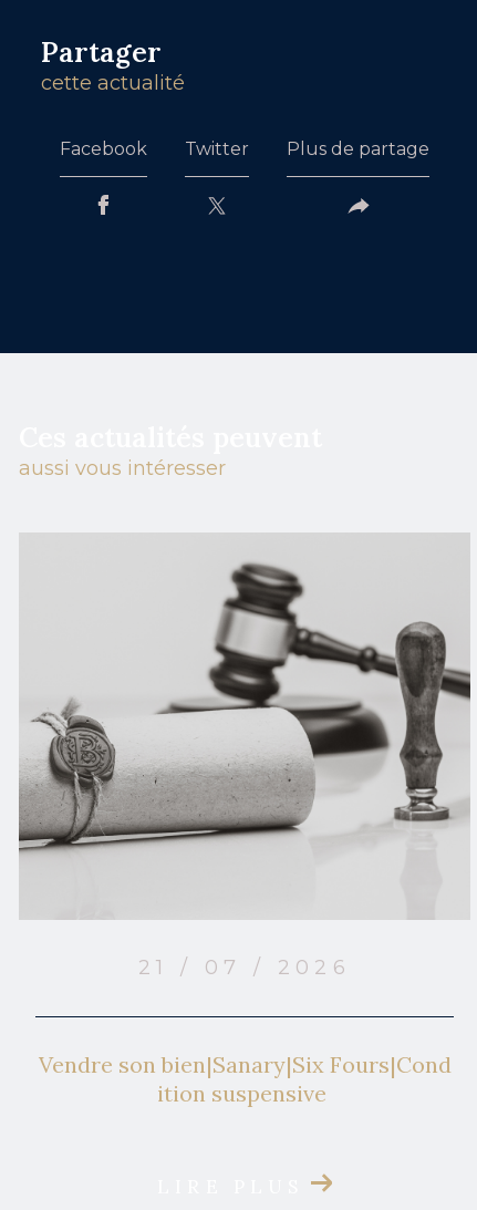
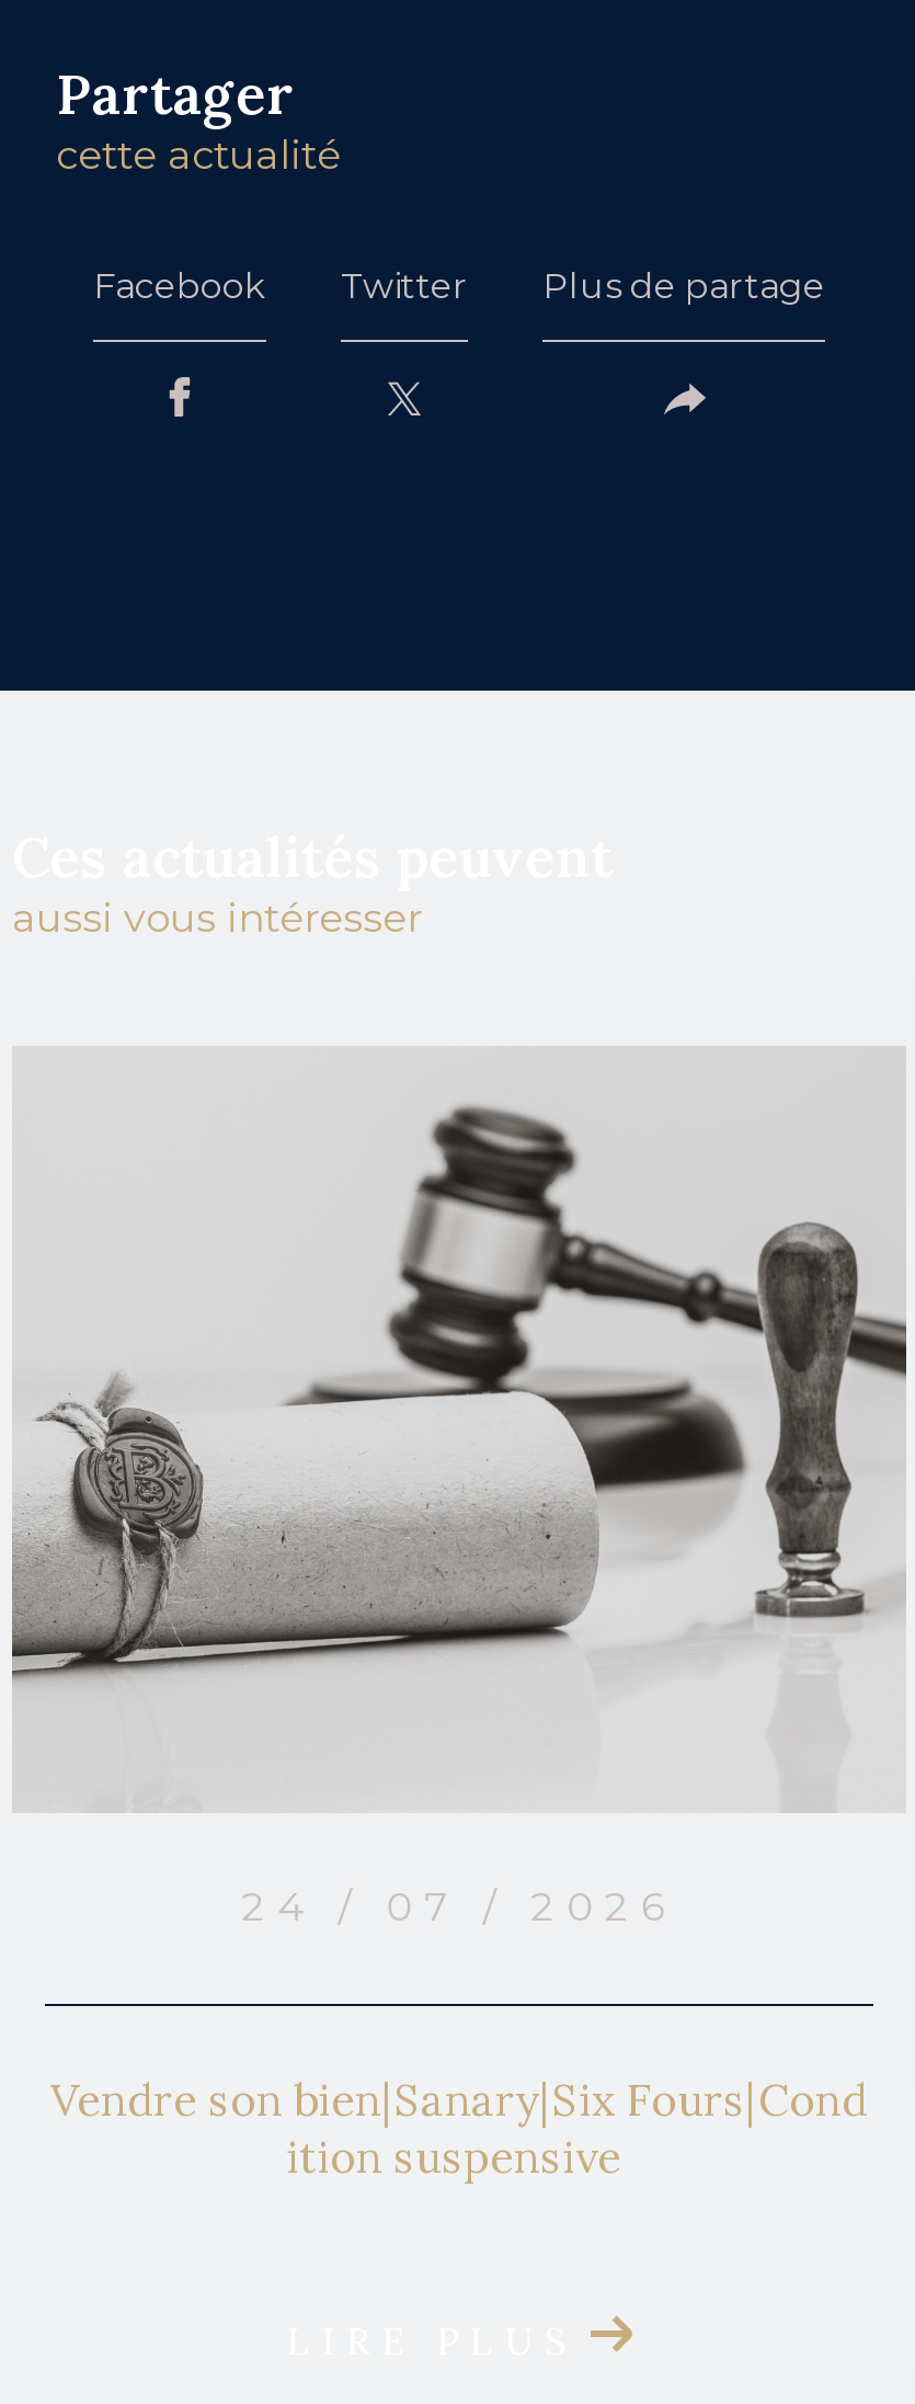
[138,955,351,980] 21 / 07 / 2026 -> [242,1883,677,1931] 24 / 07 / 2026

